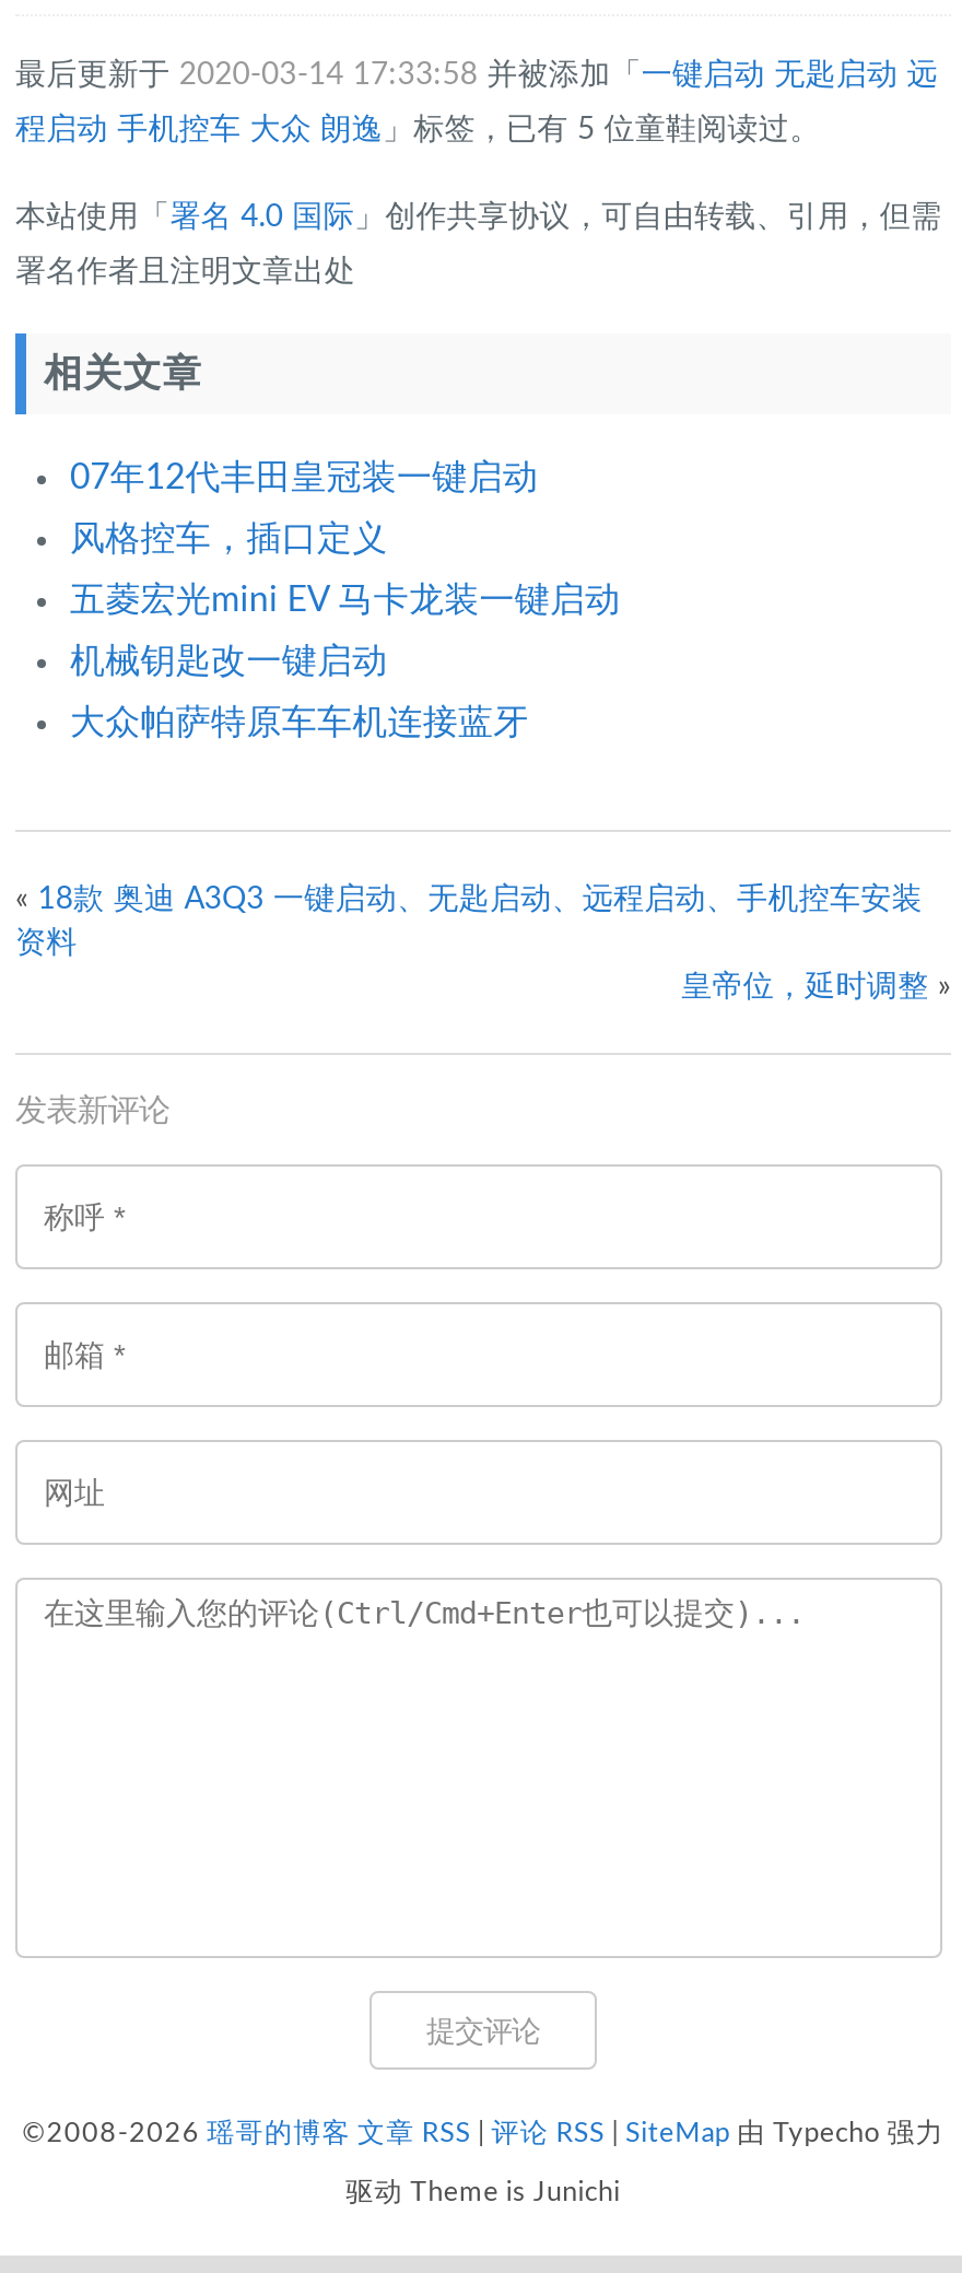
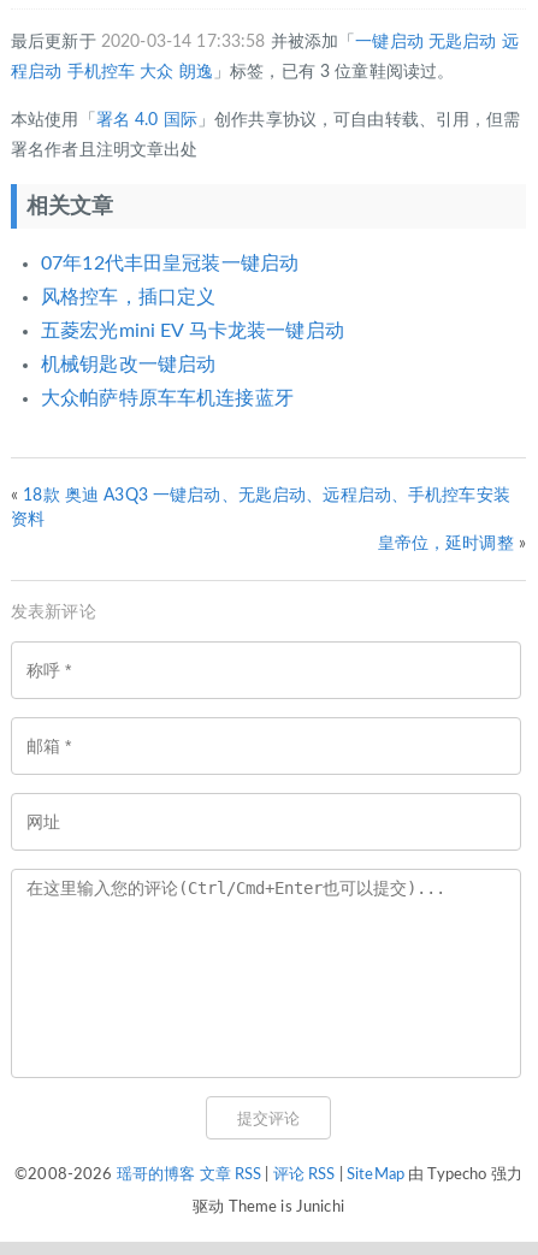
[15,115,820,146] 程启动 手机控车 大众 朗逸」标签，已有 5 位童鞋阅读过。 -> [11,64,454,81] 程启动 手机控车 大众 朗逸」标签，已有 3 位童鞋阅读过。

